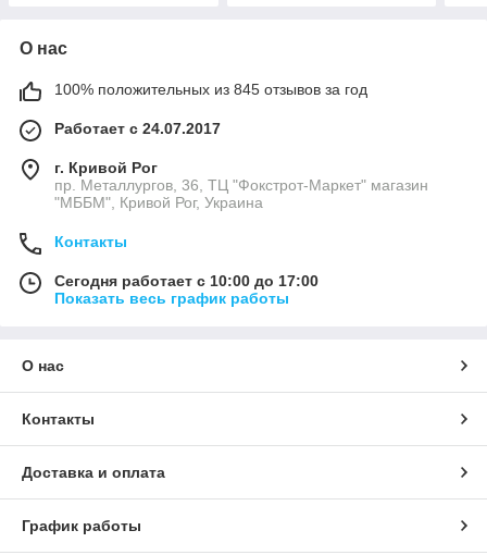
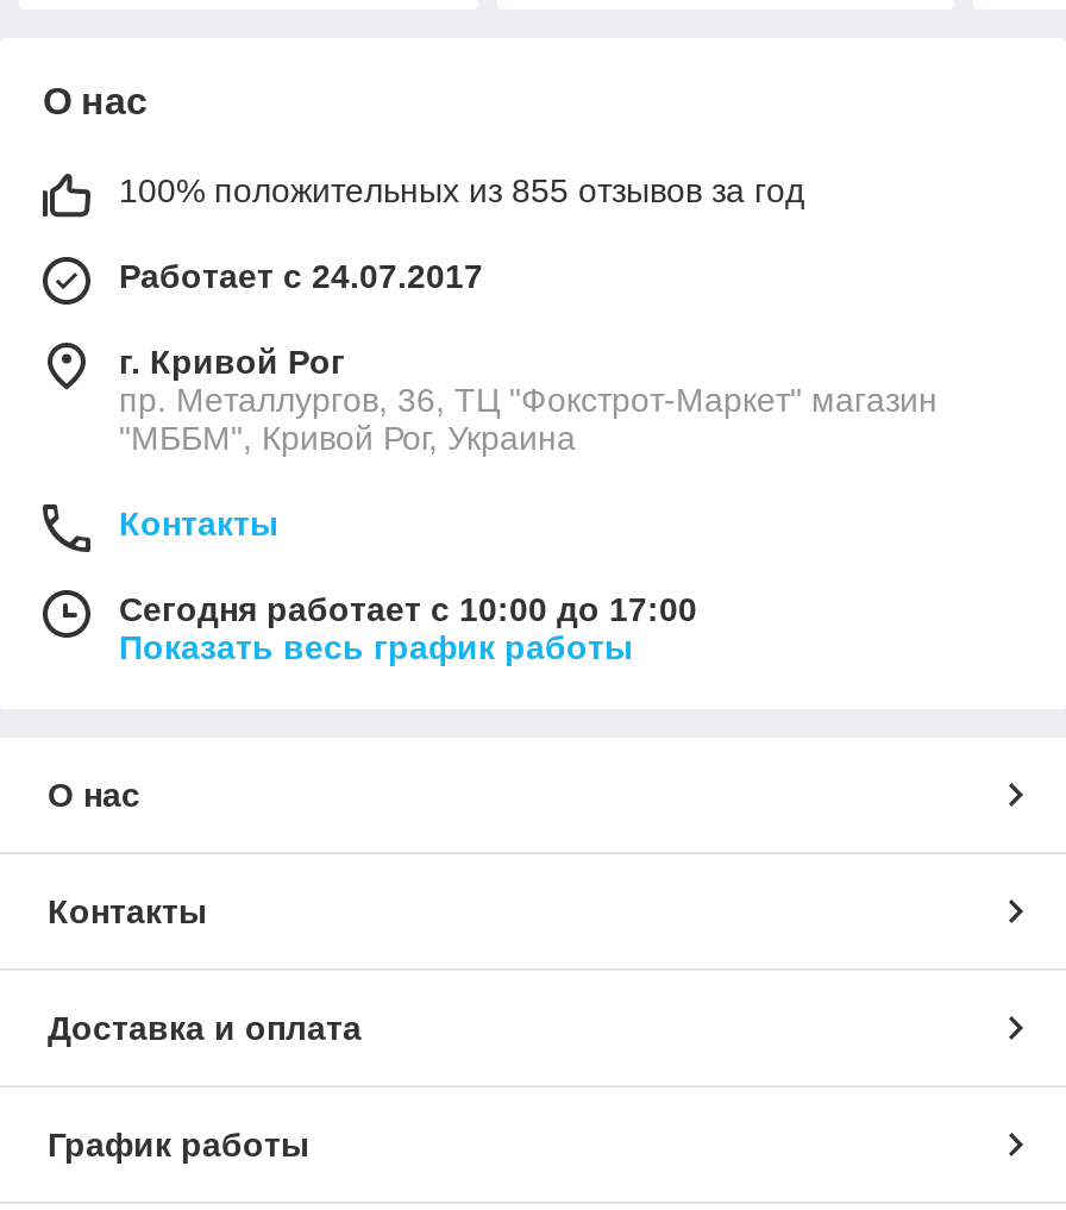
[54,81,367,98] 100% положительных из 845 отзывов за год -> [119,172,804,210] 100% положительных из 855 отзывов за год

